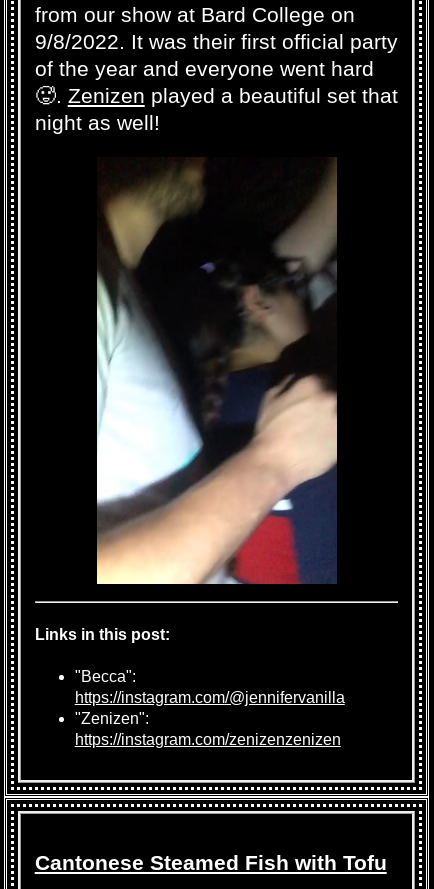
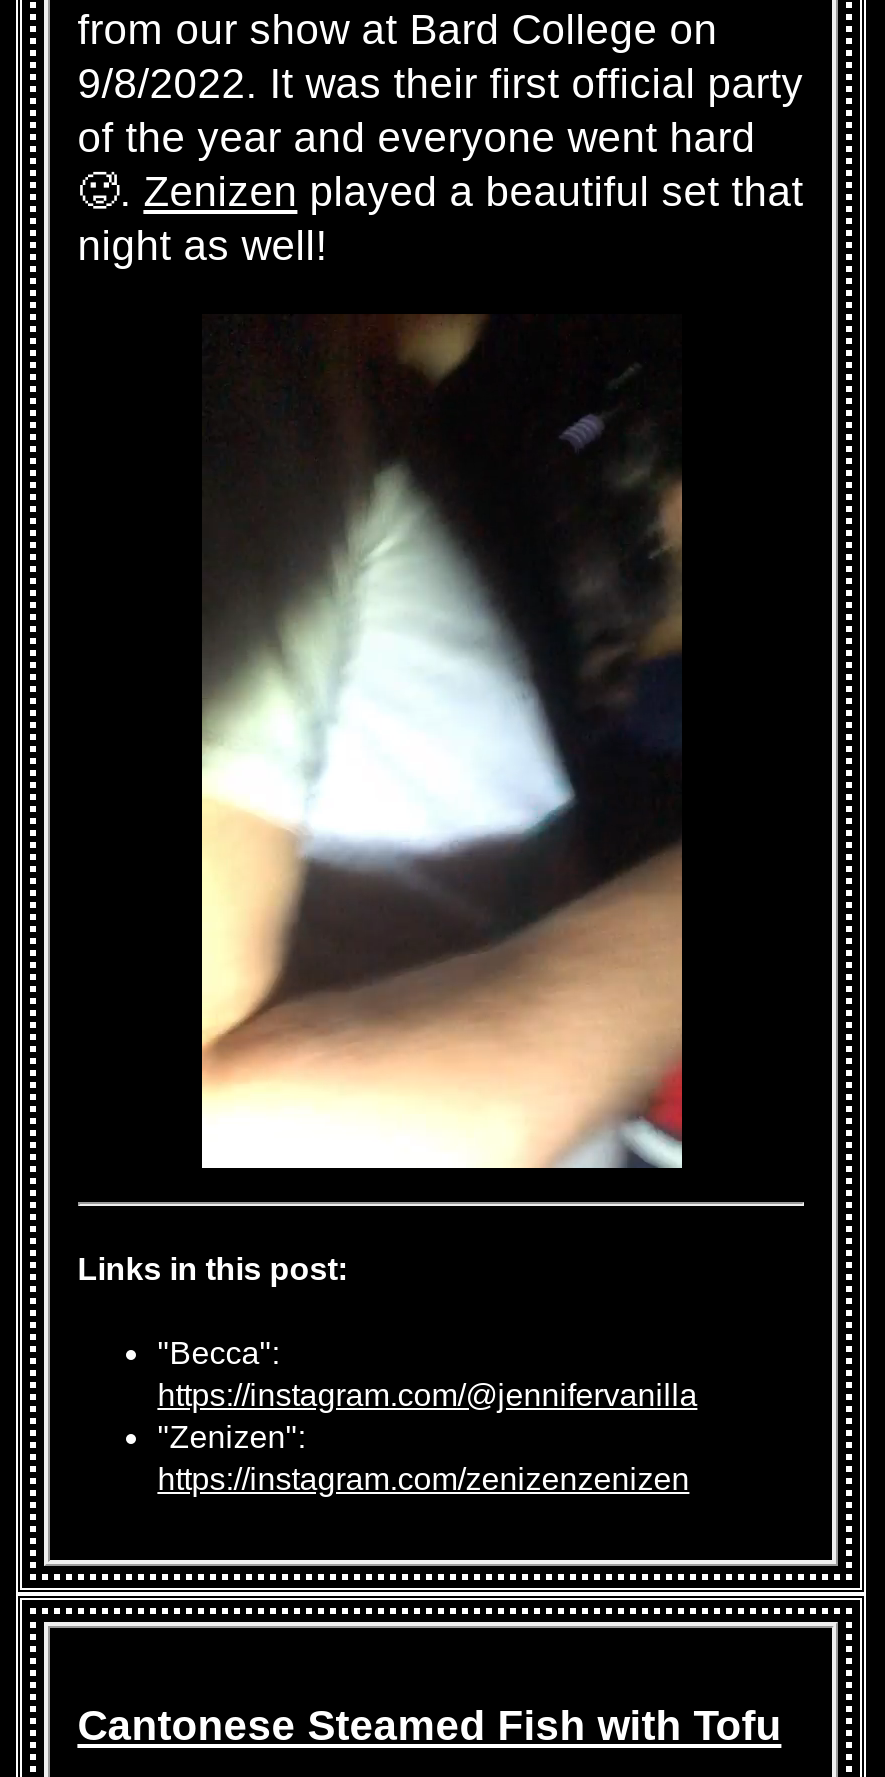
[96,158,338,585] [image] -> [200,314,684,1170] [image]

